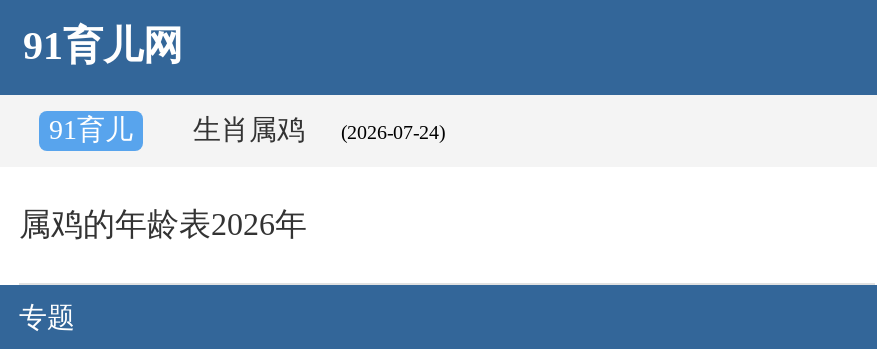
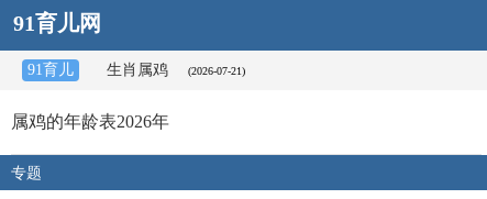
[49,115,445,145] 91育儿 生肖属鸡 (2026-07-24) -> [27,62,245,78] 91育儿 生肖属鸡 (2026-07-21)

